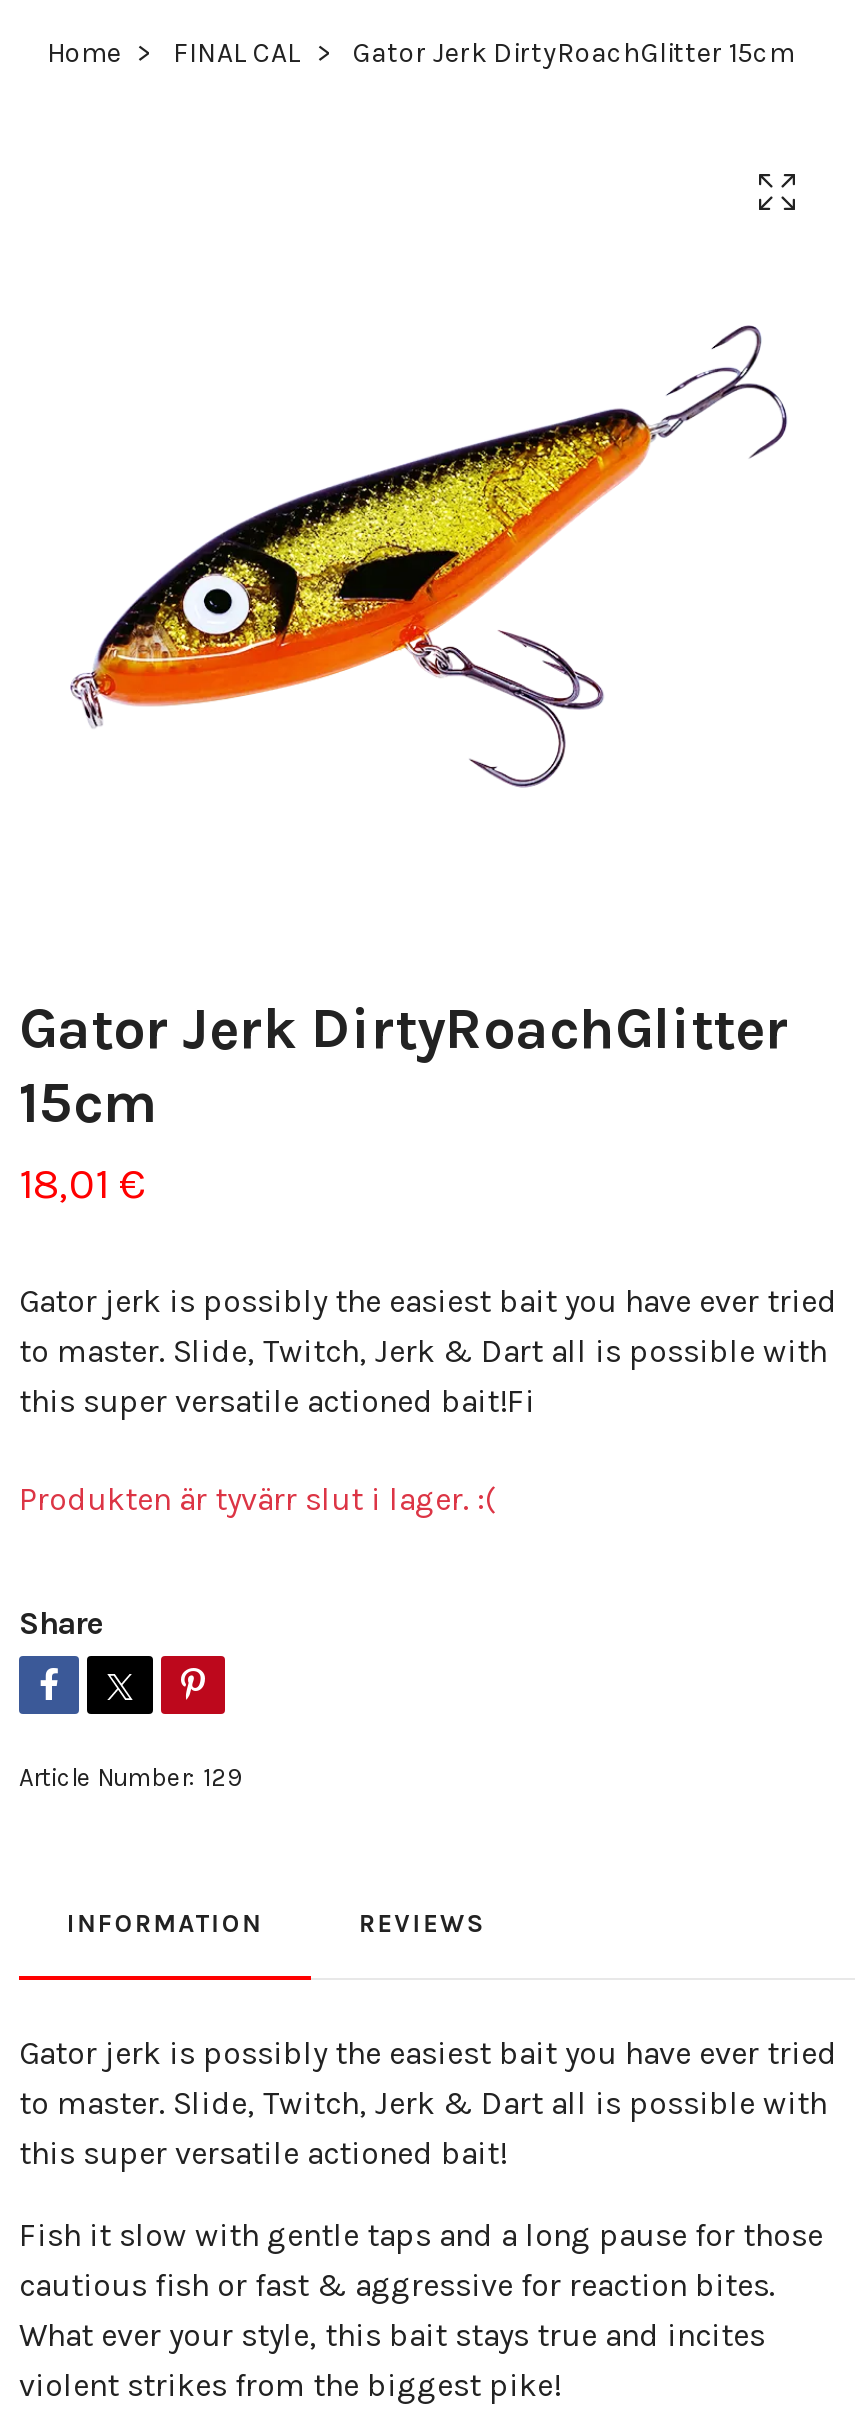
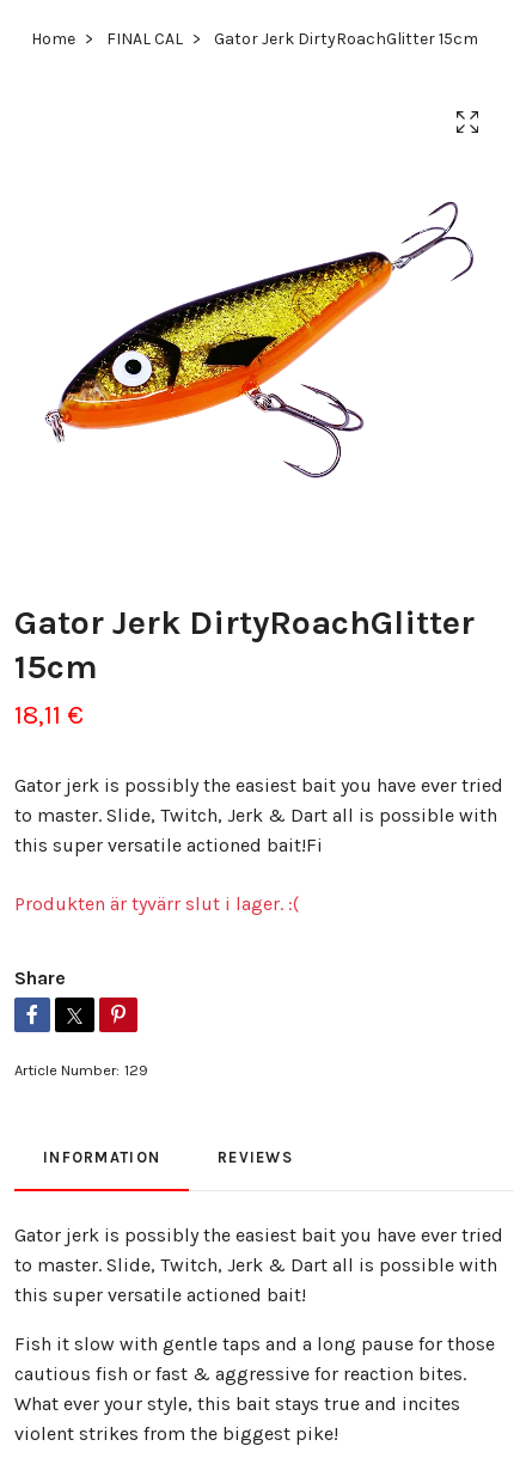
[19,1159,147,1209] 18,01 € -> [14,700,84,730] 18,11 €

